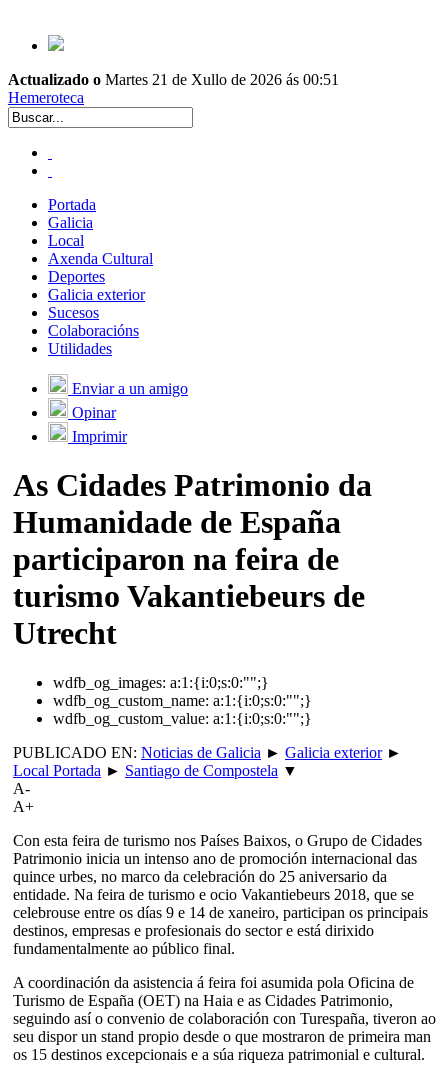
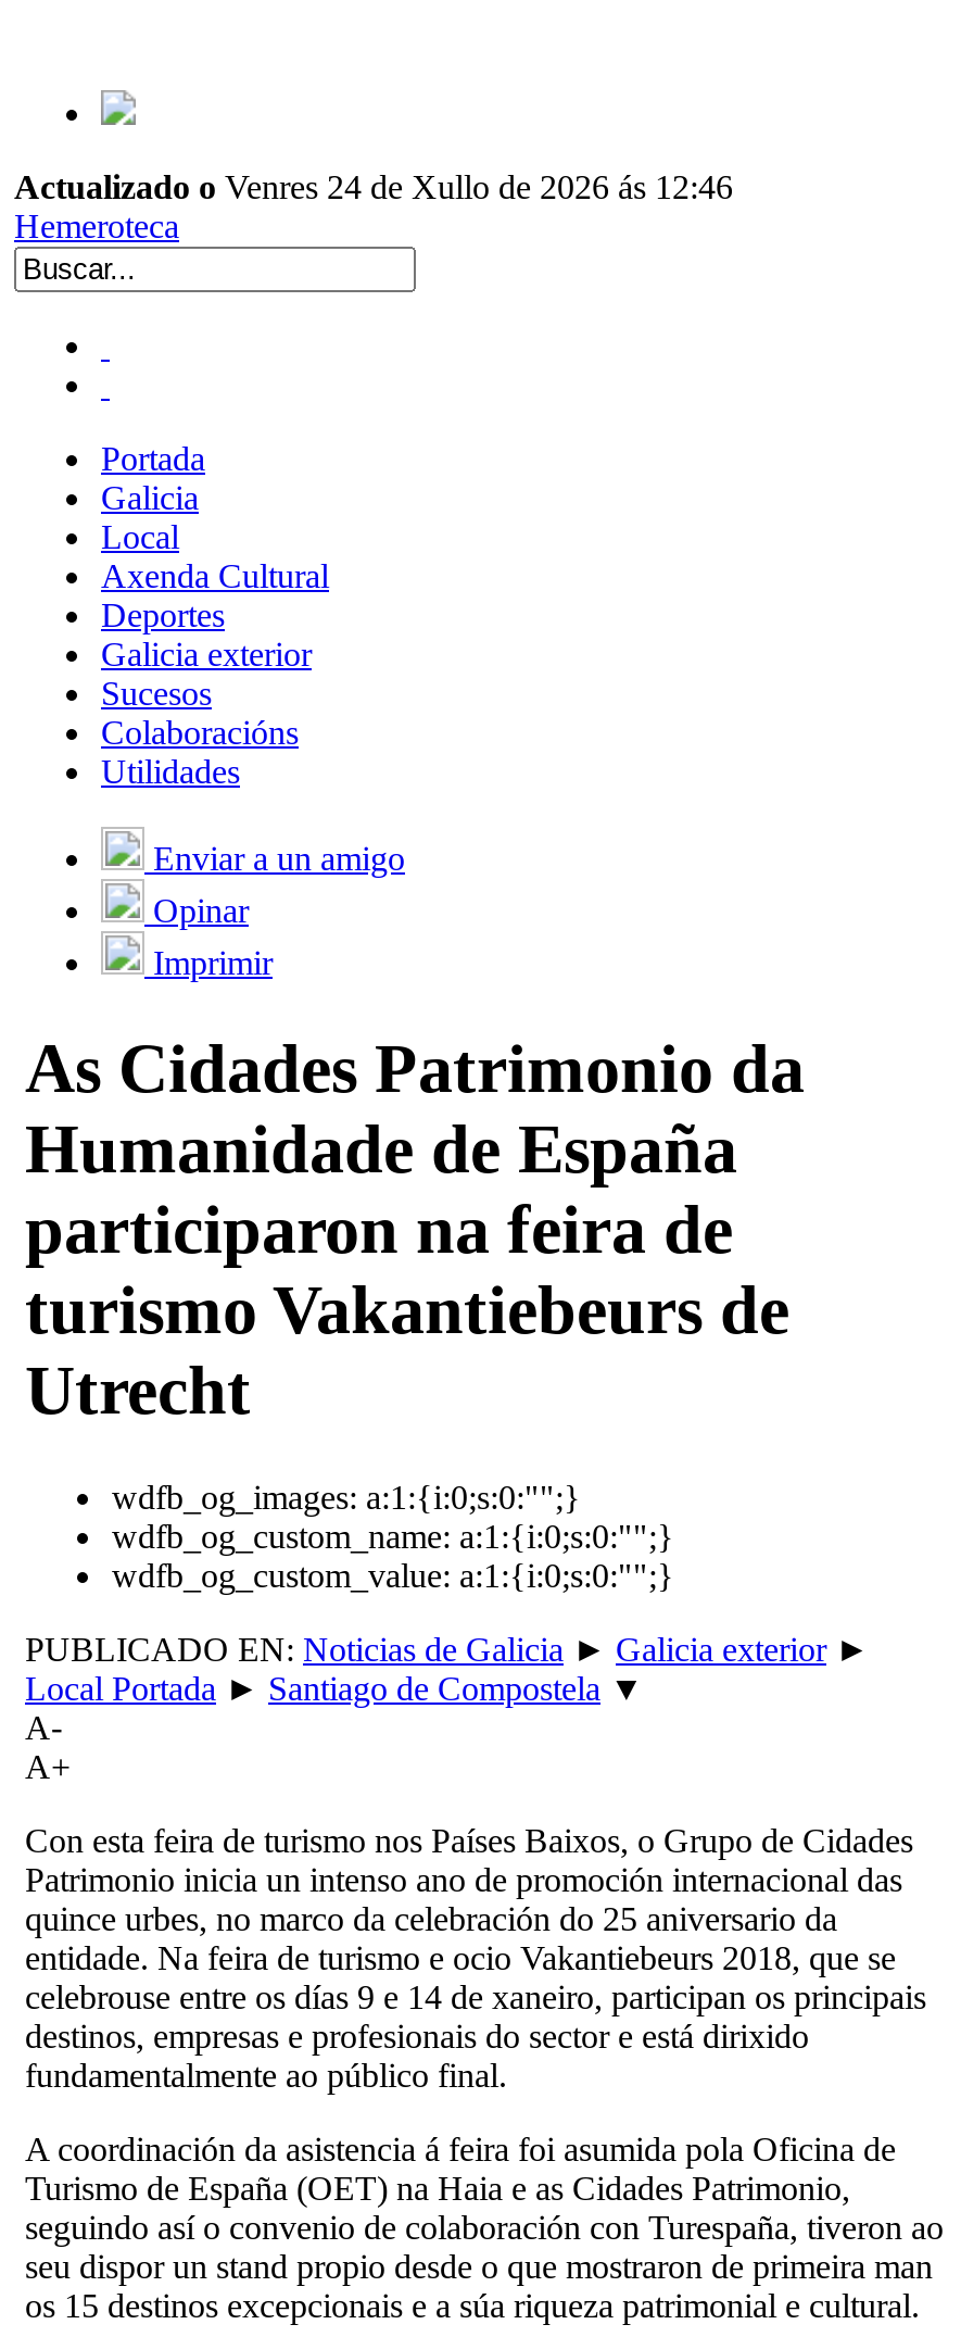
[8,71,339,88] Actualizado o Martes 21 de Xullo de 2026 ás 00:51 -> [14,168,733,205] Actualizado o Venres 24 de Xullo de 2026 ás 12:46

